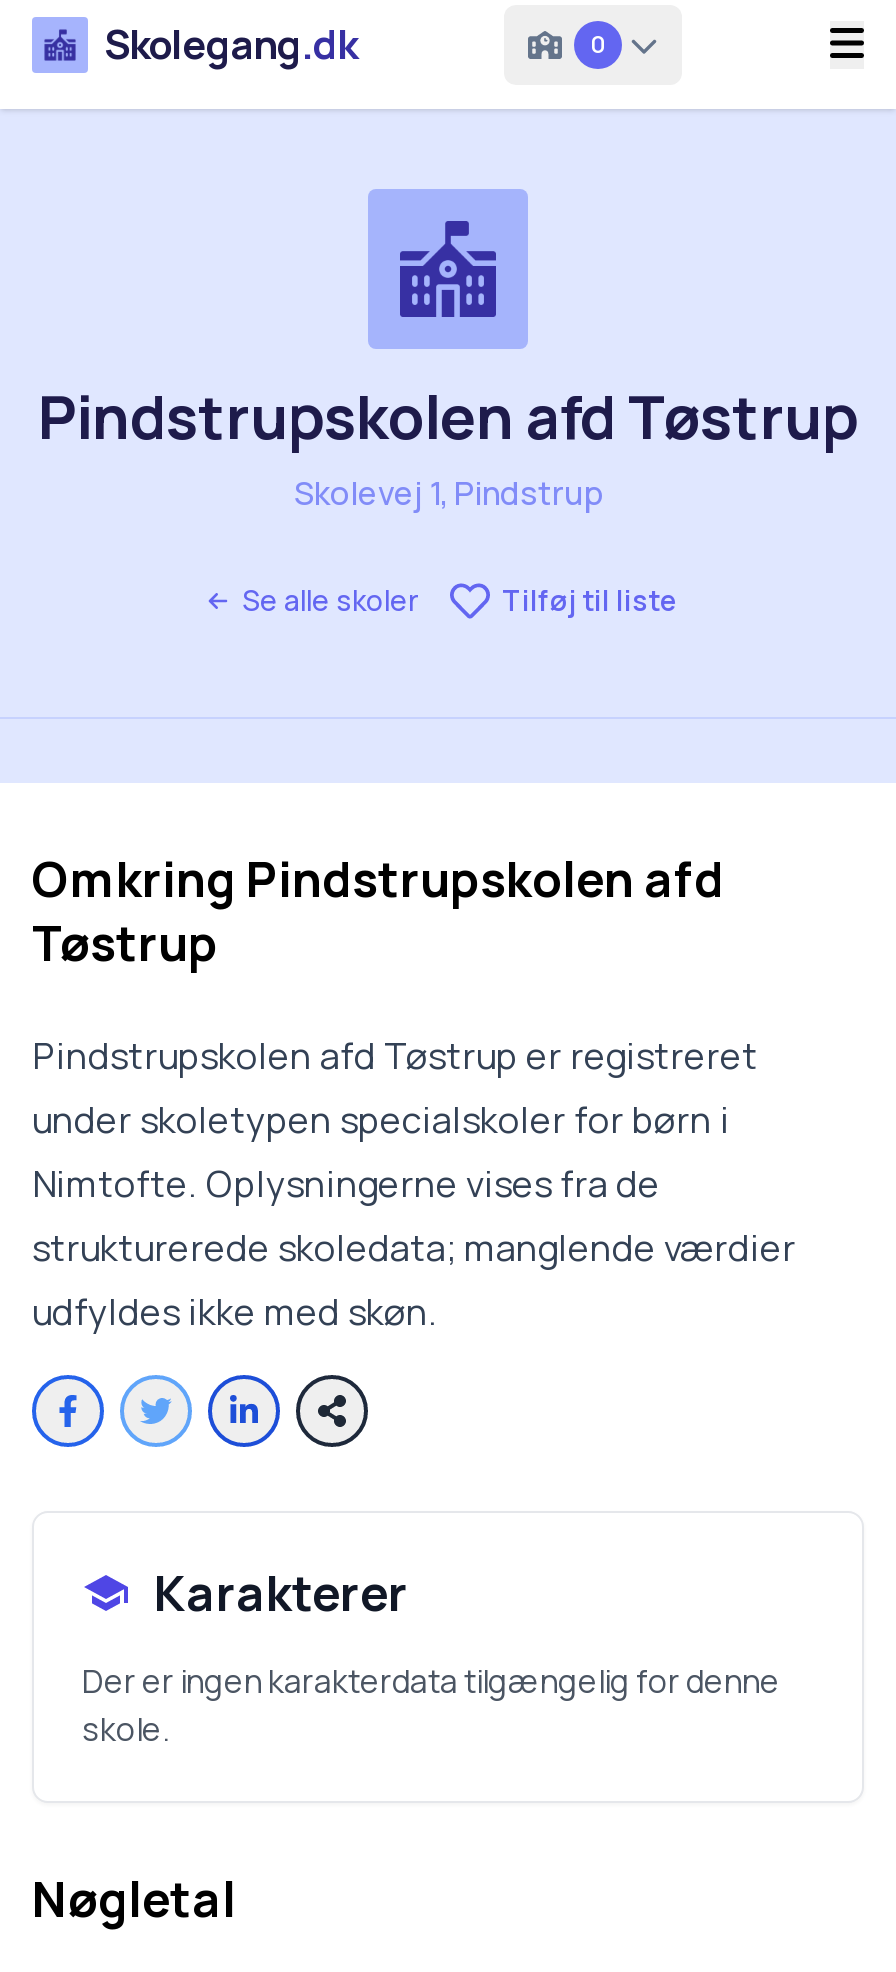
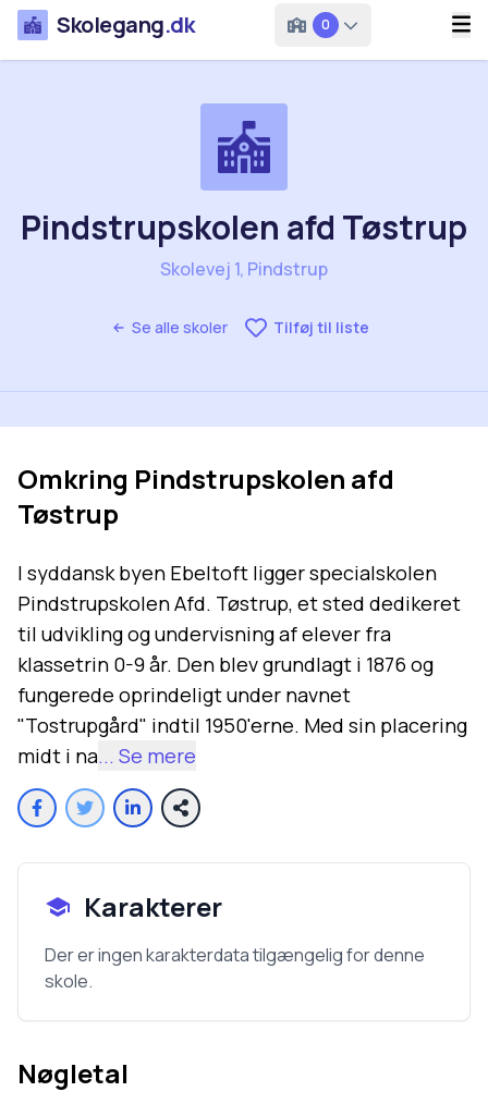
[32,1031,796,1335] Pindstrupskolen afd Tøstrup er registreret | under skoletypen specialskoler for børn i | Nimtofte. Oplysningerne vises fra de | strukturerede skoledata; manglende værdier | udfyldes ikke med skøn. -> [17,560,467,769] I syddansk byen Ebeltoft ligger specialskolen | Pindstrupskolen Afd. Tøstrup, et sted dedikeret | til udvikling og undervisning af elever fra | klassetrin 0-9 år. Den blev grundlagt i 1876 og | fungerede oprindeligt under navnet | "Tostrupgård" indtil 1950'erne. Med sin placering | midt i na... Se mere

